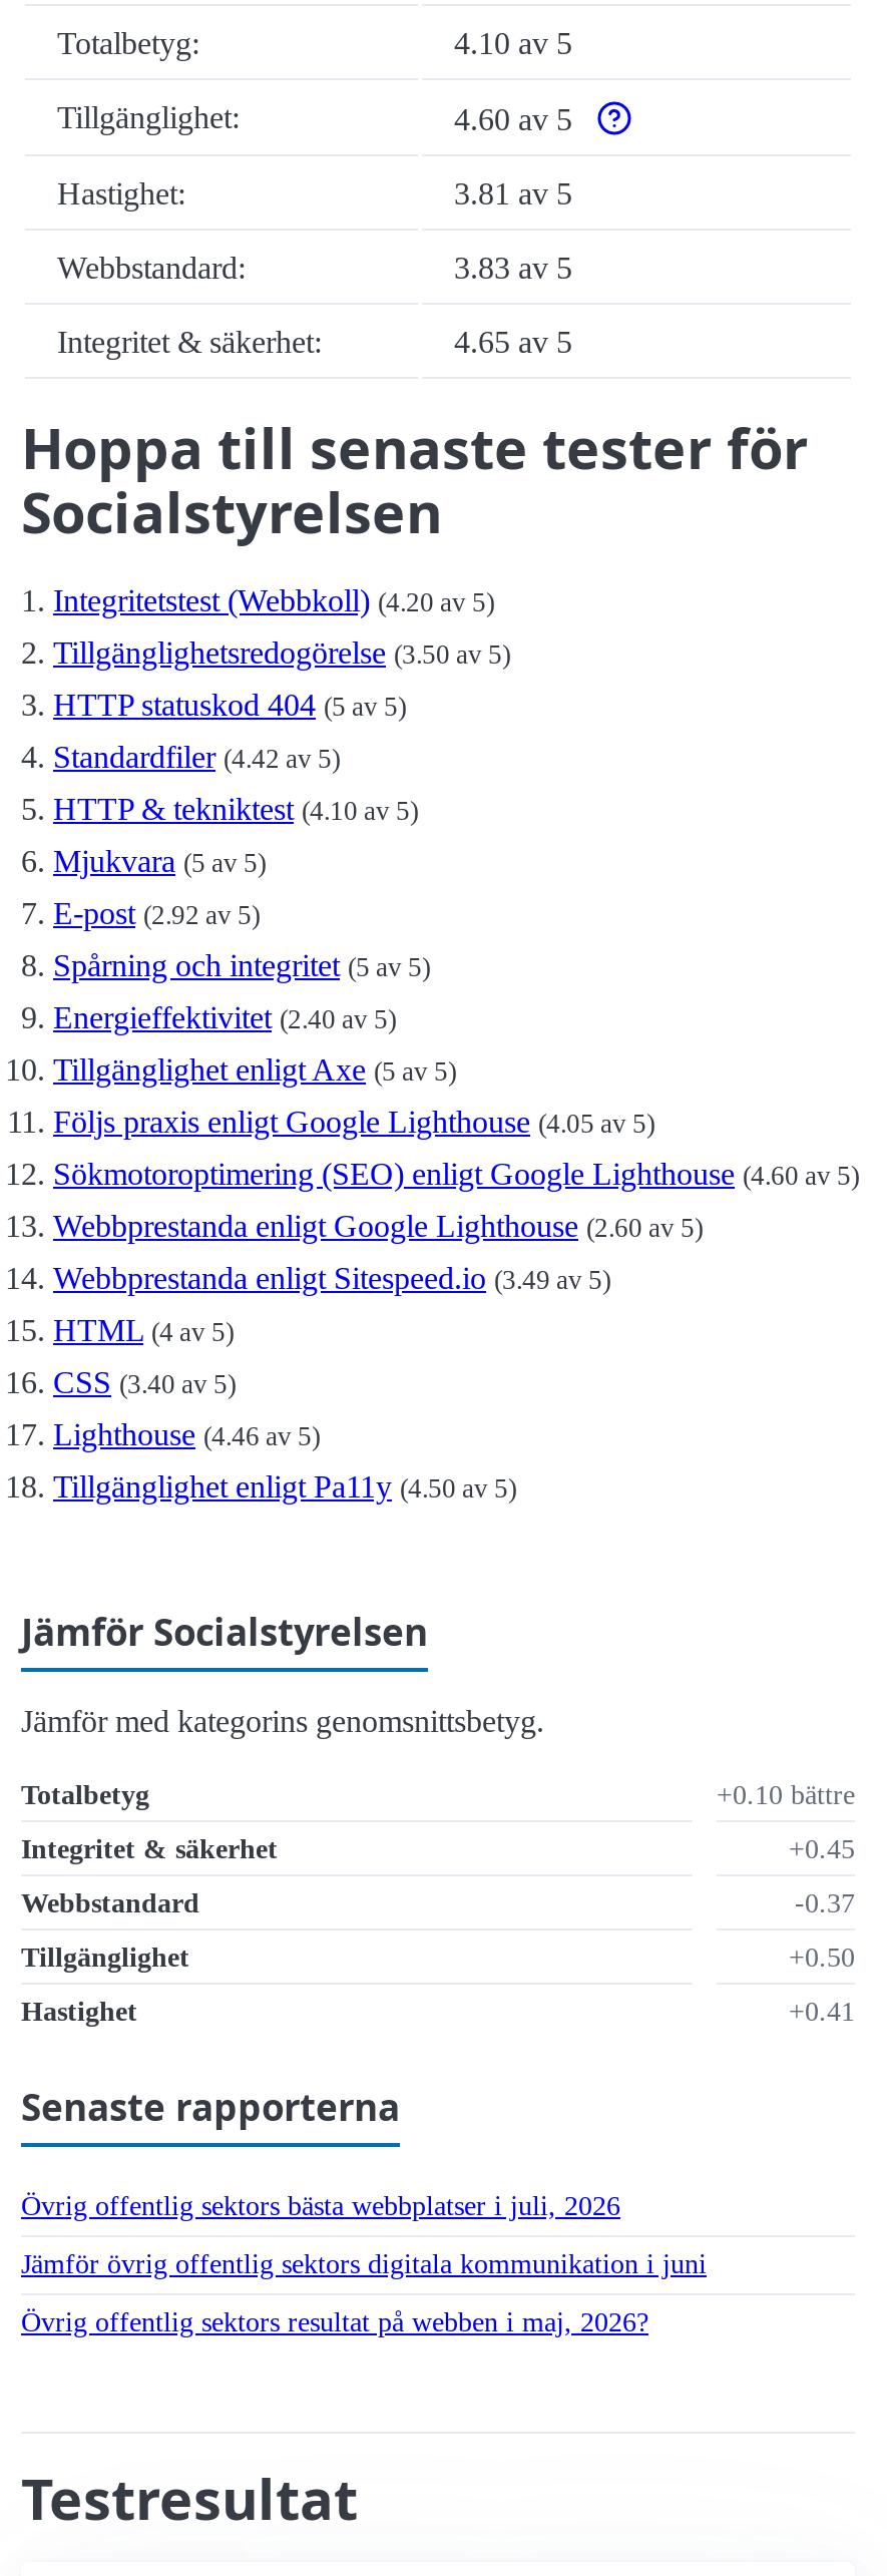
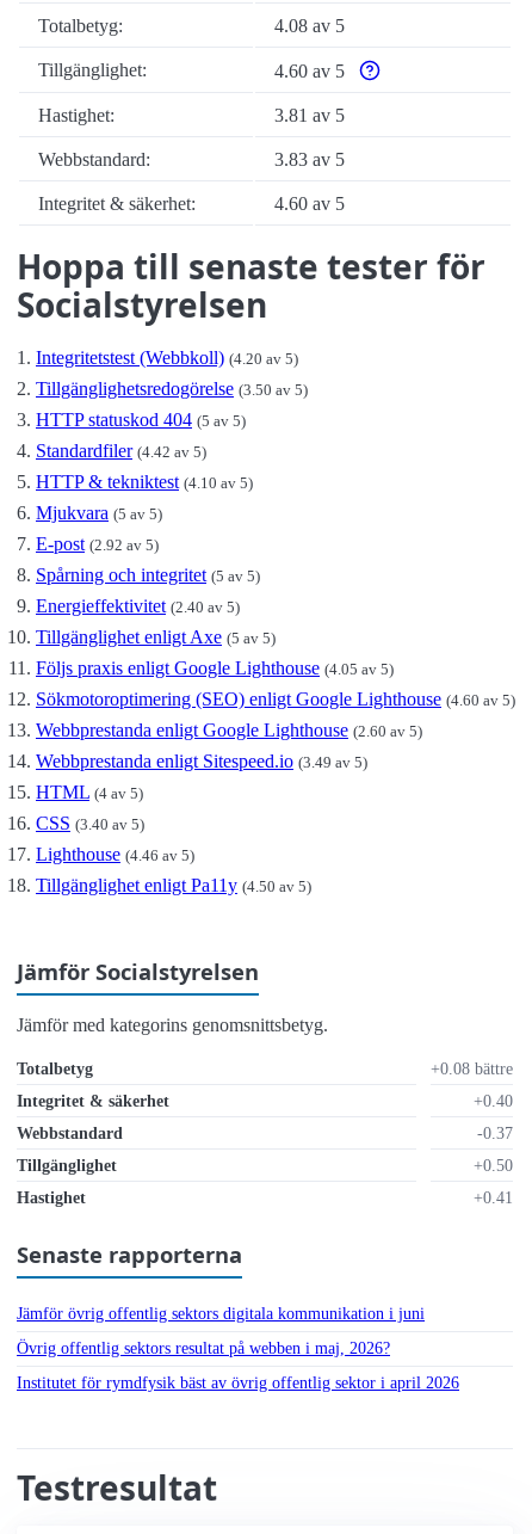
[454,26,572,60] 4.10 av 5 -> [274,16,345,36] 4.08 av 5
[454,325,572,359] 4.65 av 5 -> [274,193,345,214] 4.60 av 5
[717,1780,855,1810] +0.10 bättre -> [431,1060,513,1078] +0.08 bättre
[789,1834,855,1864] +0.45 -> [474,1092,513,1110] +0.40
[21,2191,620,2221] Övrig offentlig sektors bästa webbplatser i juli, 2026 -> none
moved [21,2249,707,2337] -> [17,1305,425,1357]: Jämför övrig offentlig sektors digitala kommunikation i juni | Övrig offentlig sektors resultat på webben i maj, 2026?
none -> [17,1374,459,1392] Institutet för rymdfysik bäst av övrig offentlig sektor i april 2026

